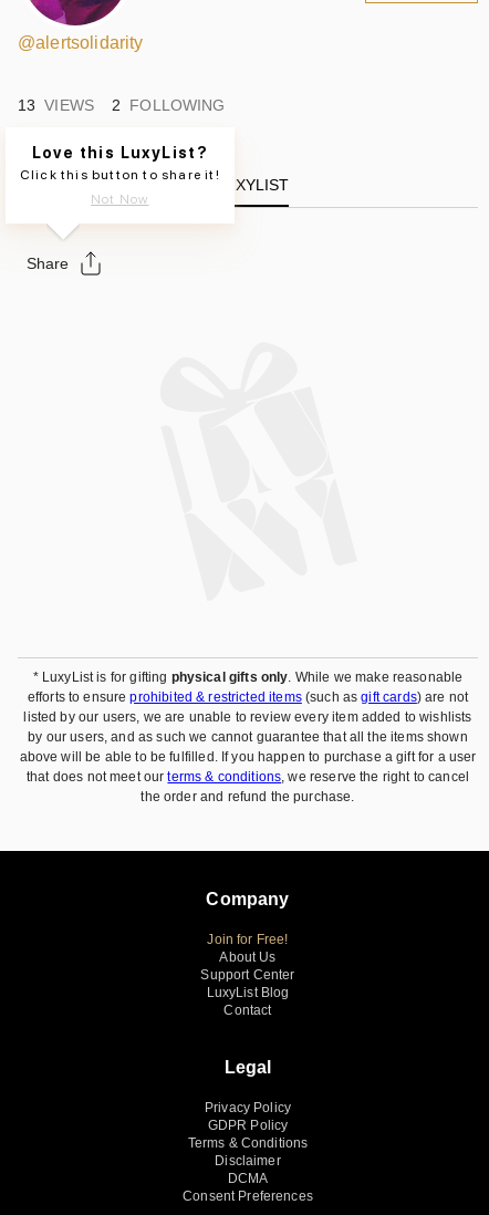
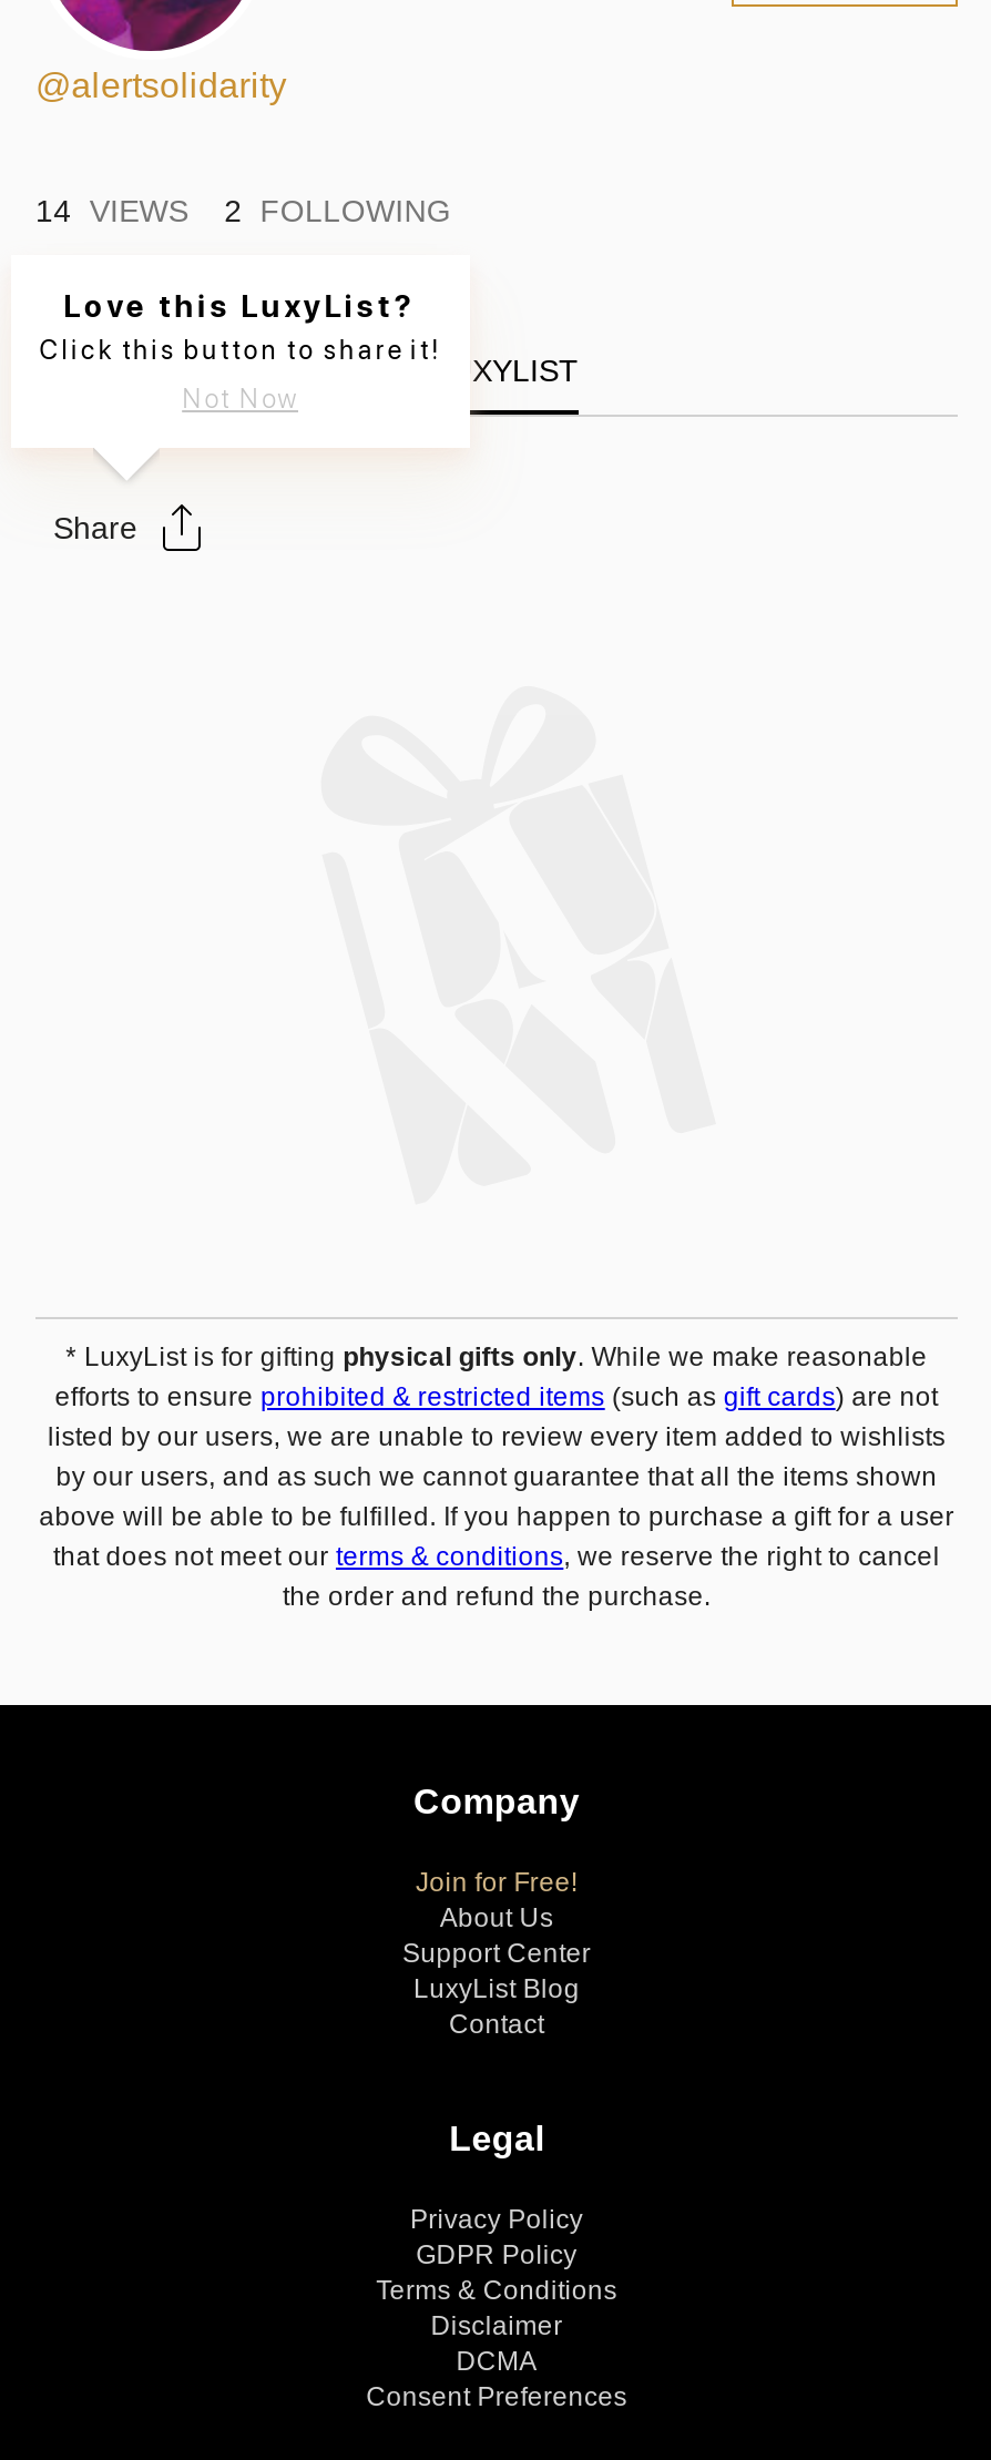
[18,96,225,114] 13 VIEWS 2 FOLLOWING -> [35,193,451,228] 14 VIEWS 2 FOLLOWING

